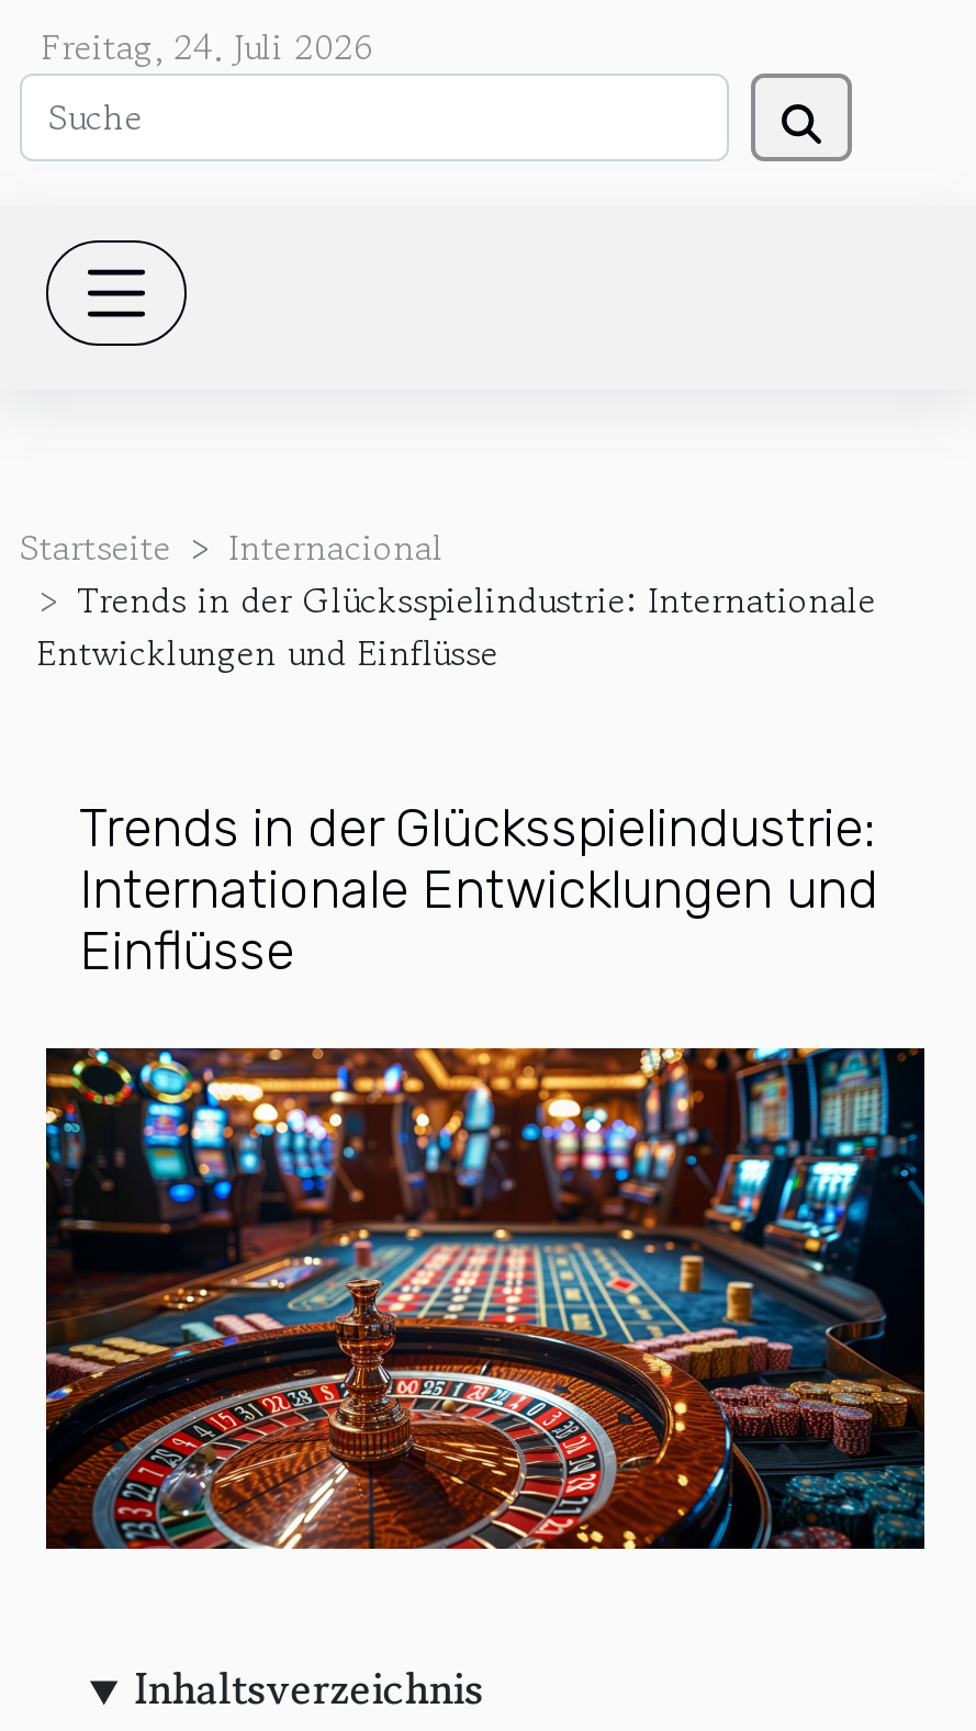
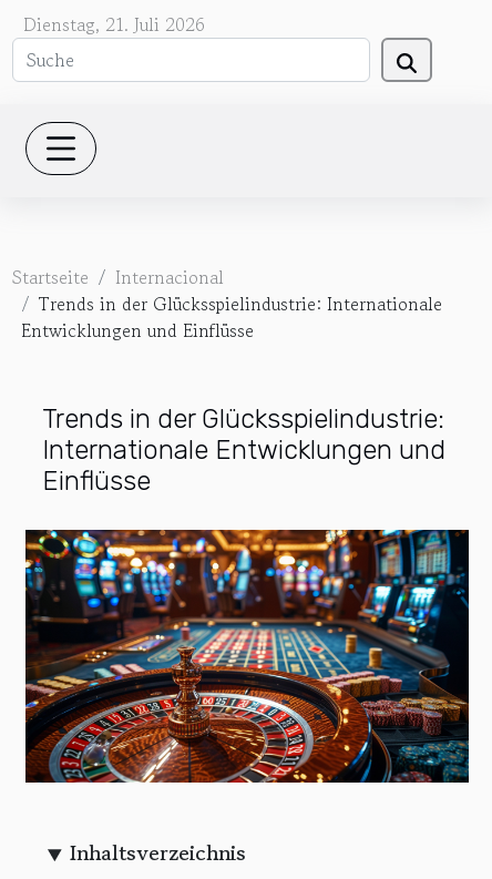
[42,21,373,74] Freitag, 24. Juli 2026 -> [23,11,205,38] Dienstag, 21. Juli 2026

